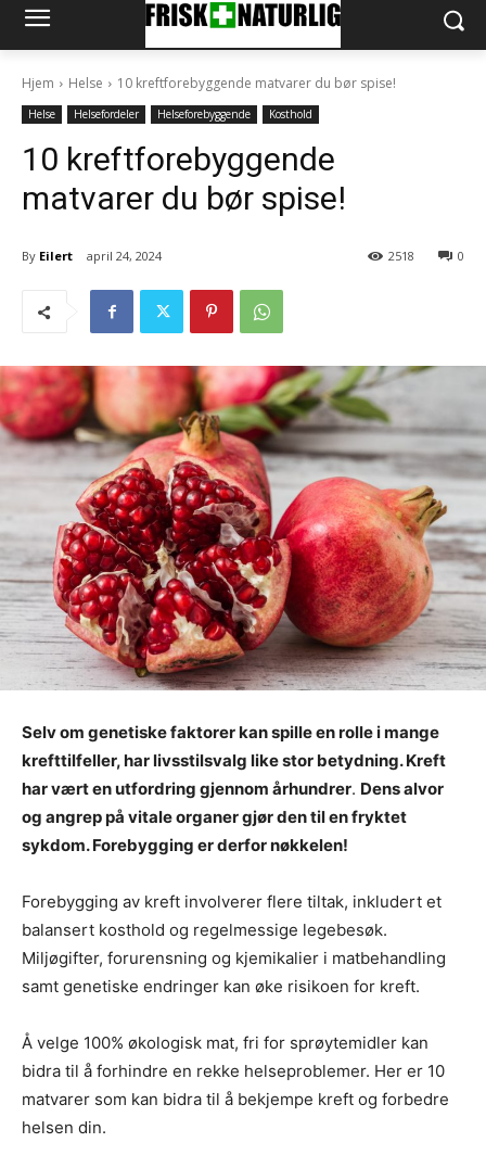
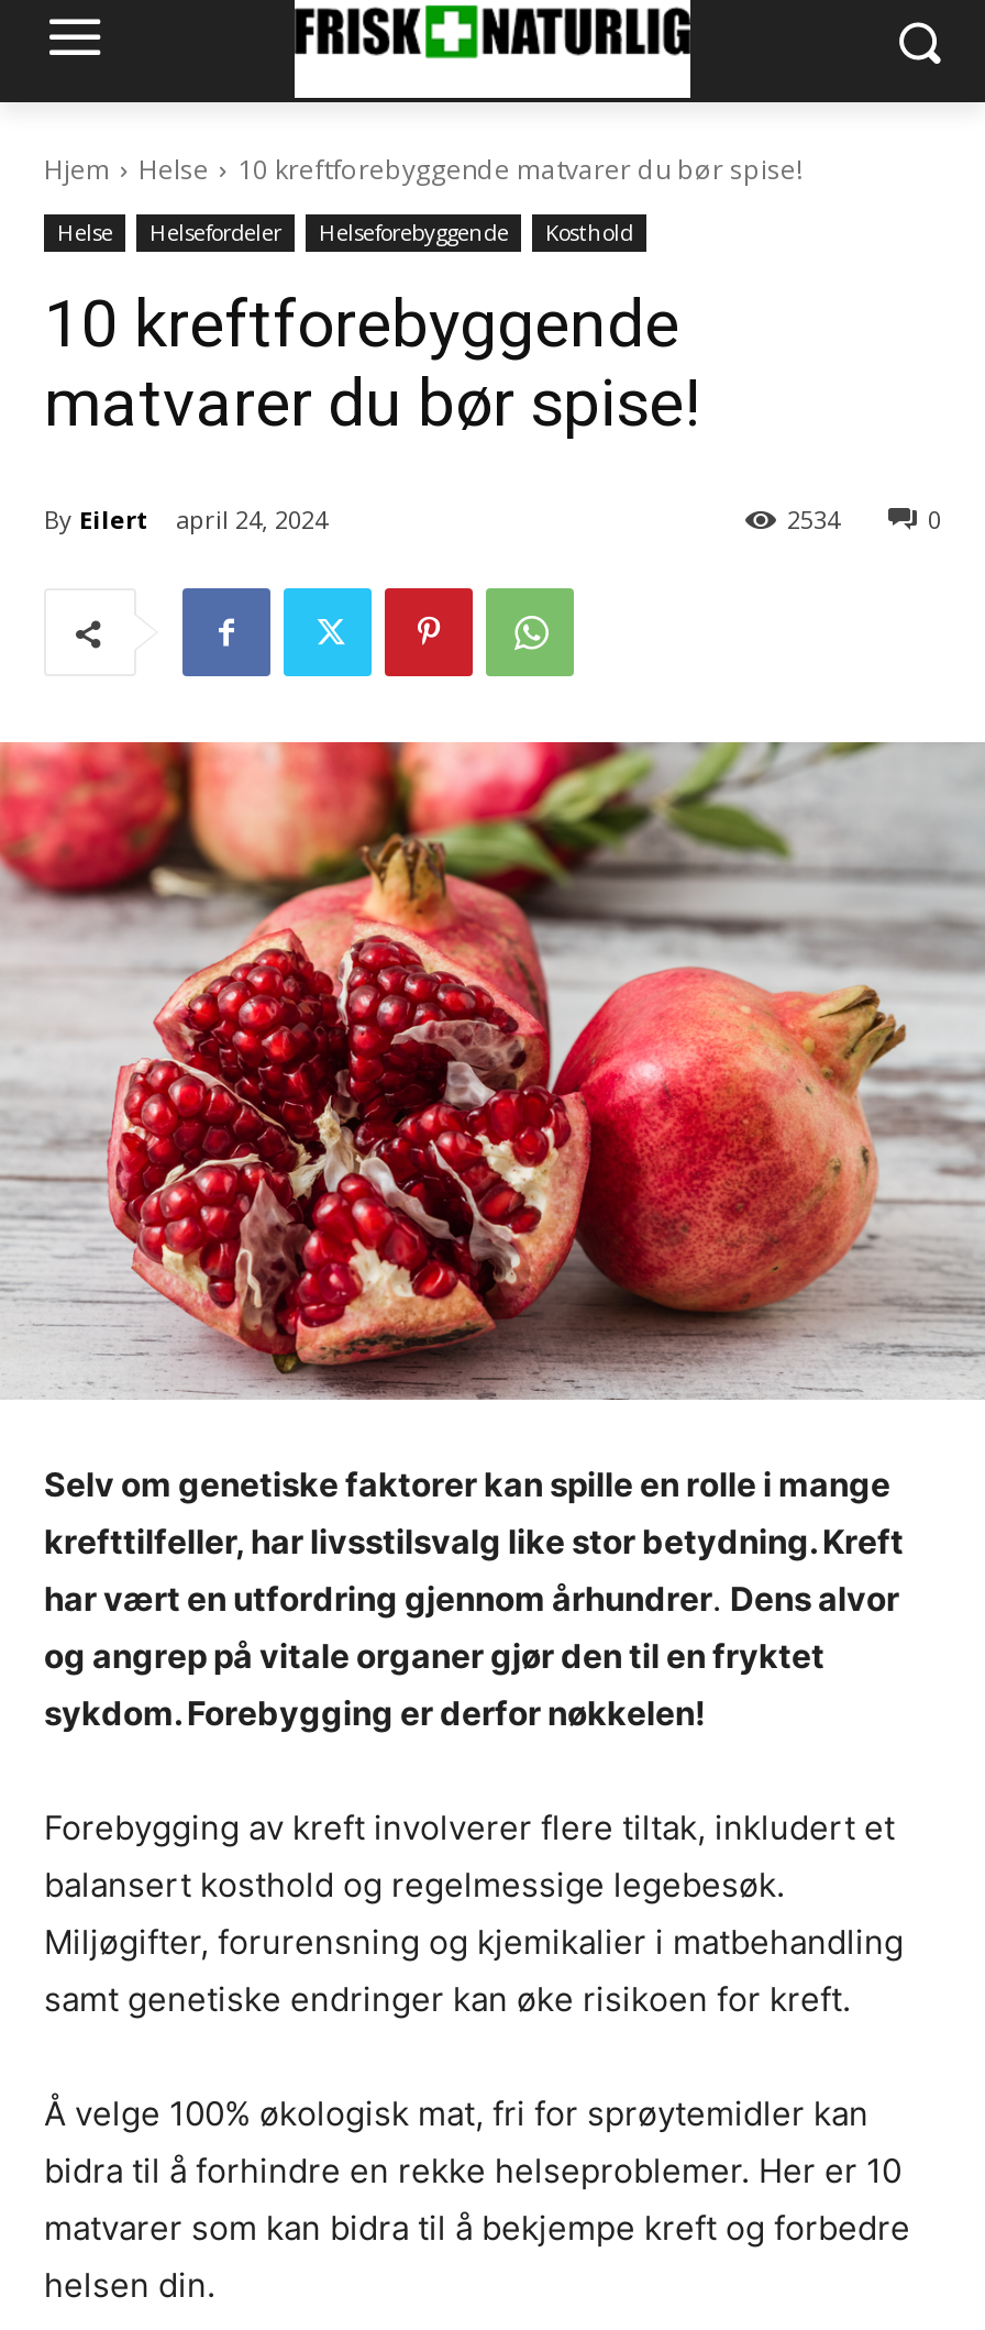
[388,248,414,264] 2518 -> [787,503,840,536] 2534

